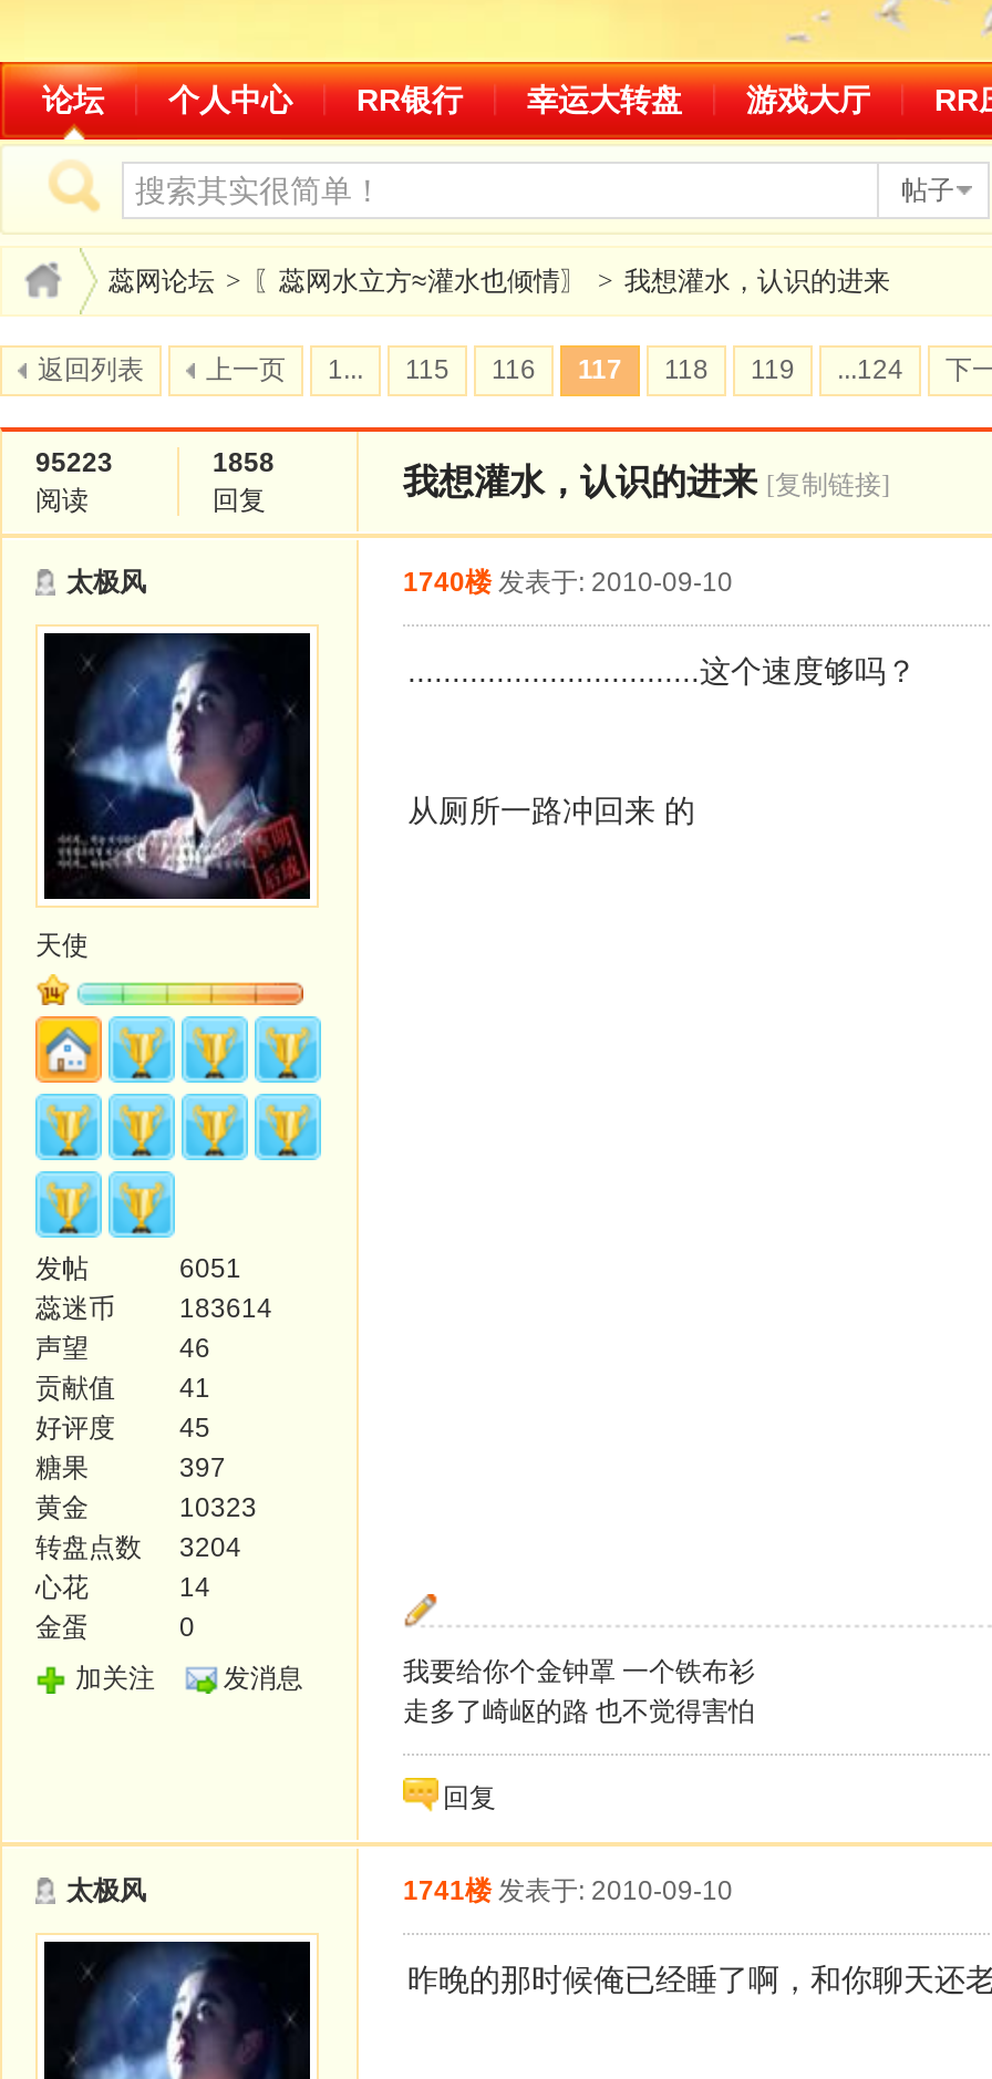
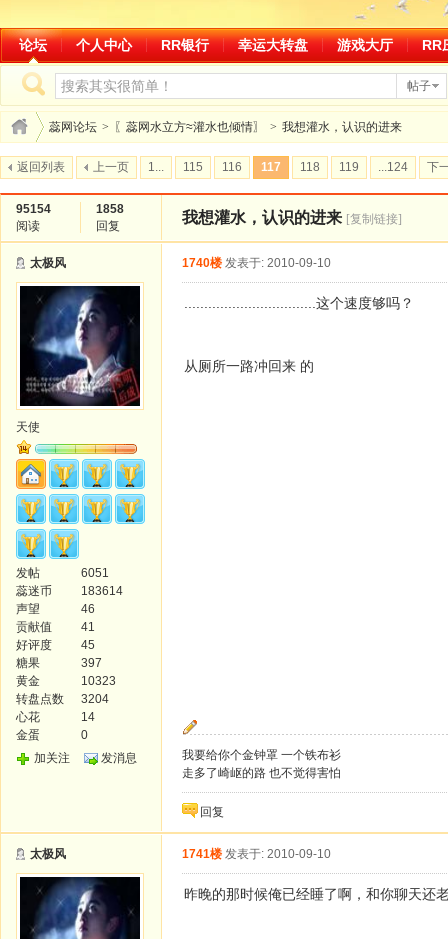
[35,447,113,478] 95223 -> [16,202,51,216] 95154

